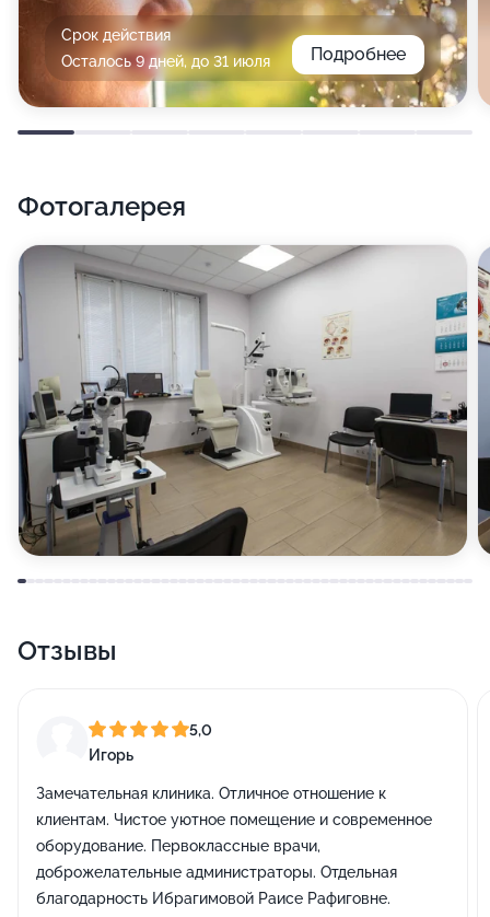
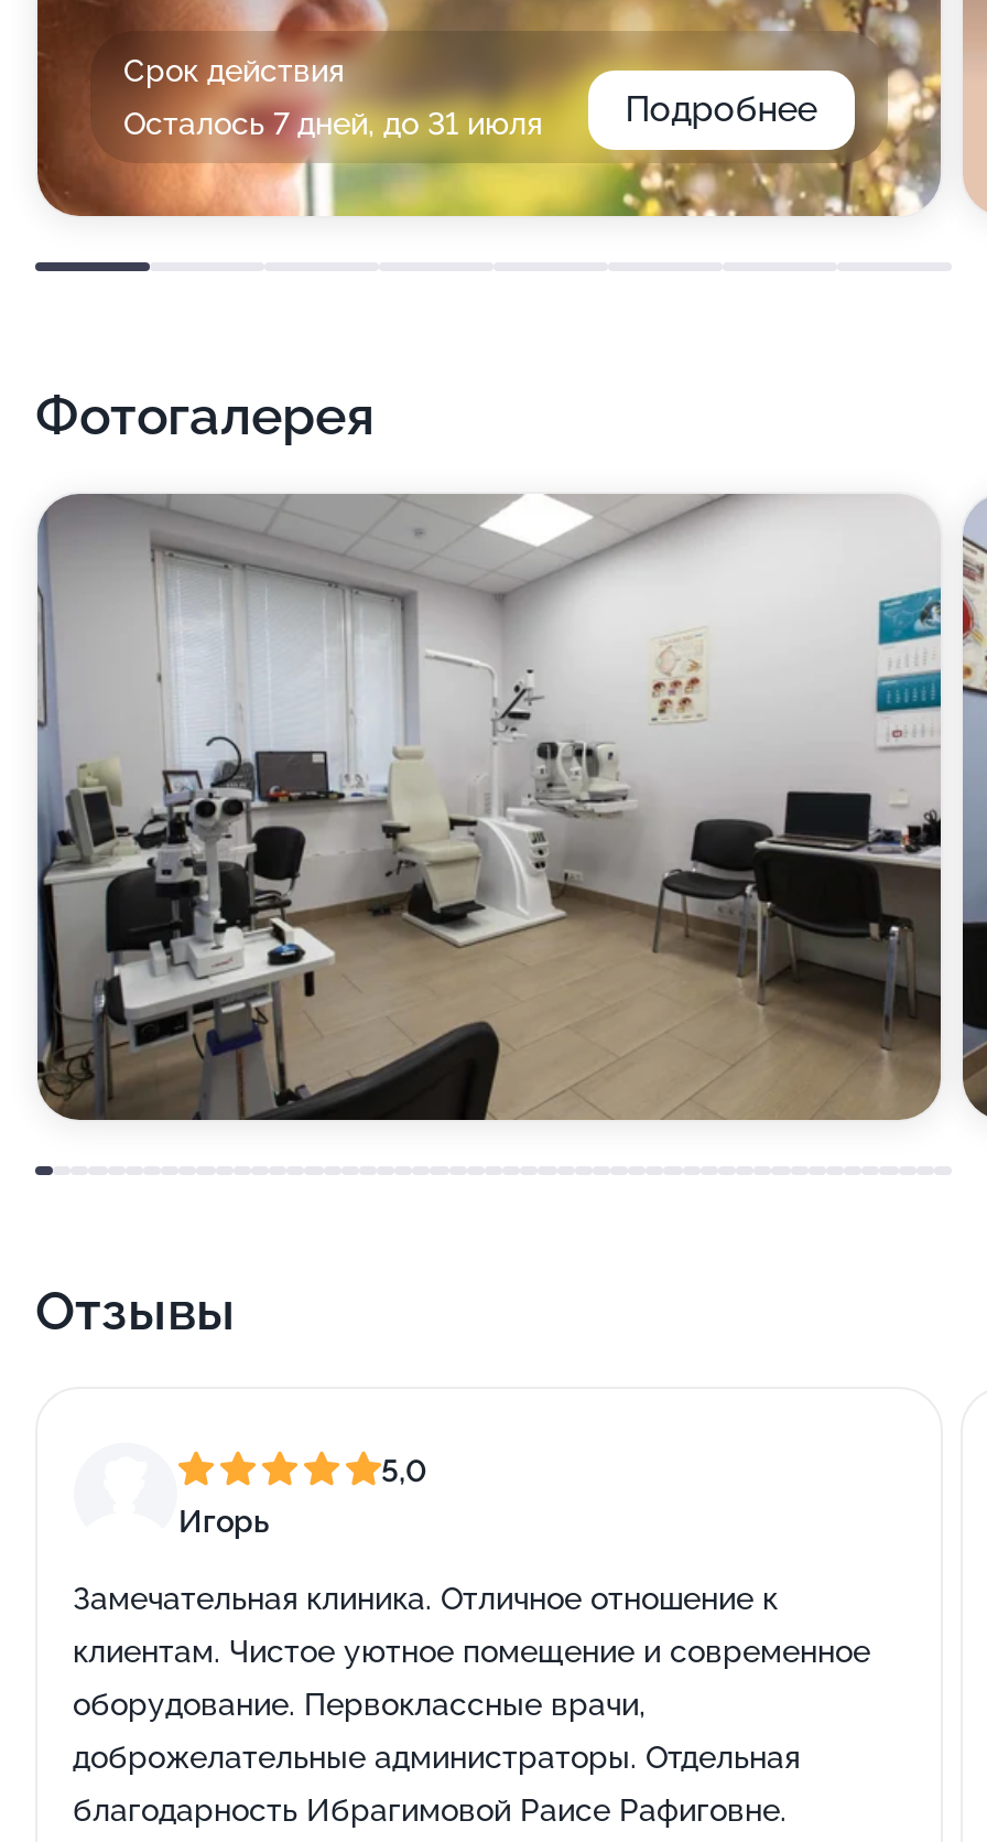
[61,53,270,70] Осталось 9 дней, до 31 июля -> [123,106,542,141] Осталось 7 дней, до 31 июля

